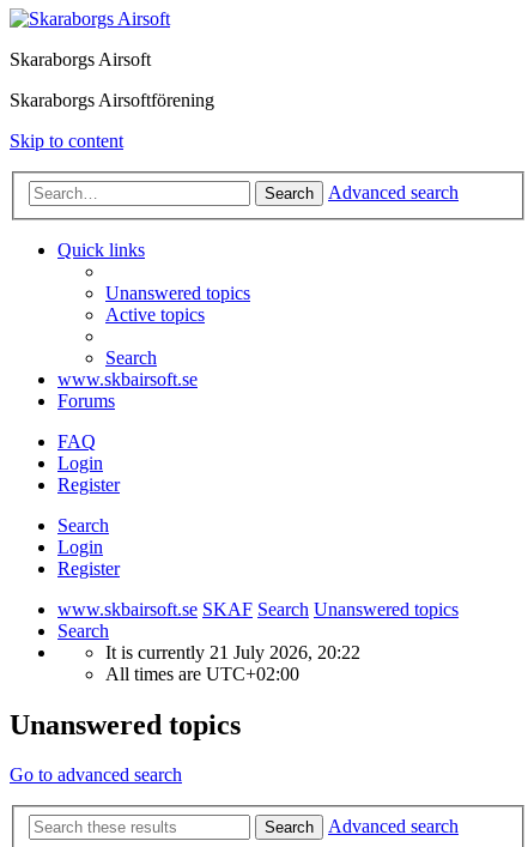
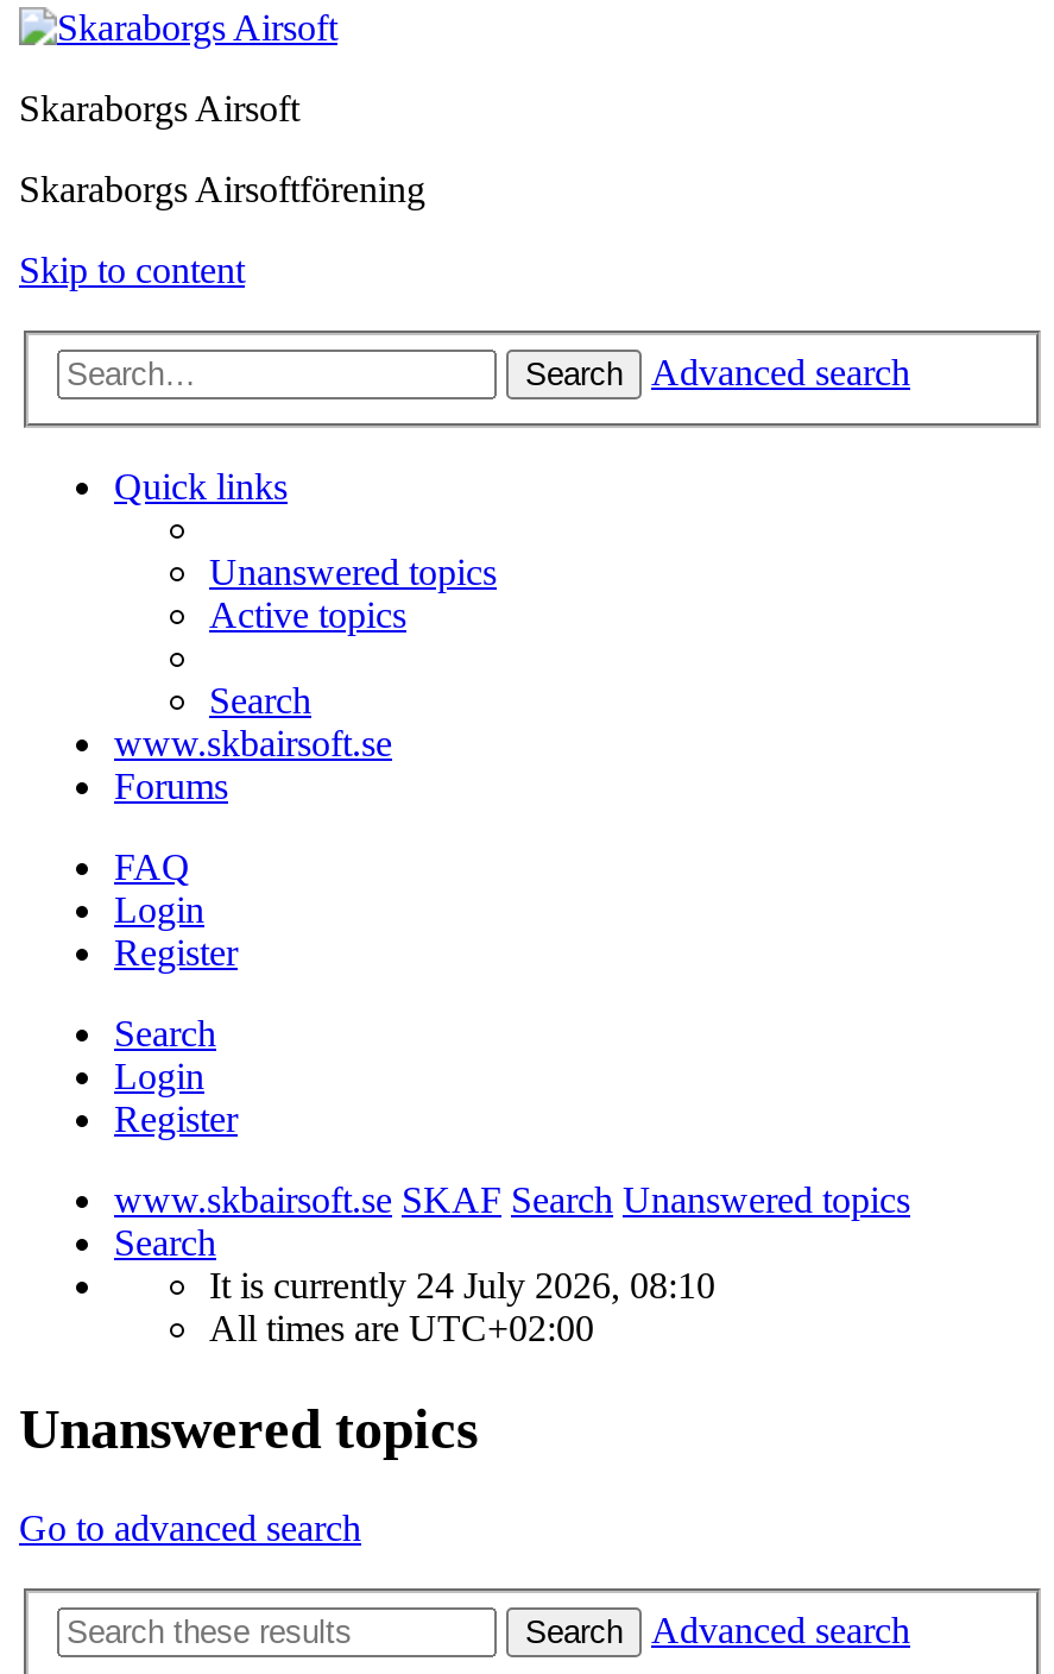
[105,642,360,662] It is currently 21 July 2026, 20:22 -> [209,1264,715,1304] It is currently 24 July 2026, 08:10

